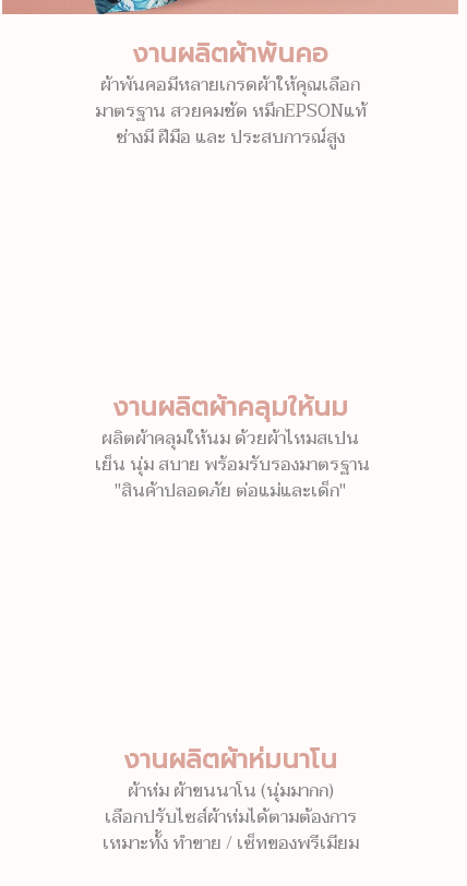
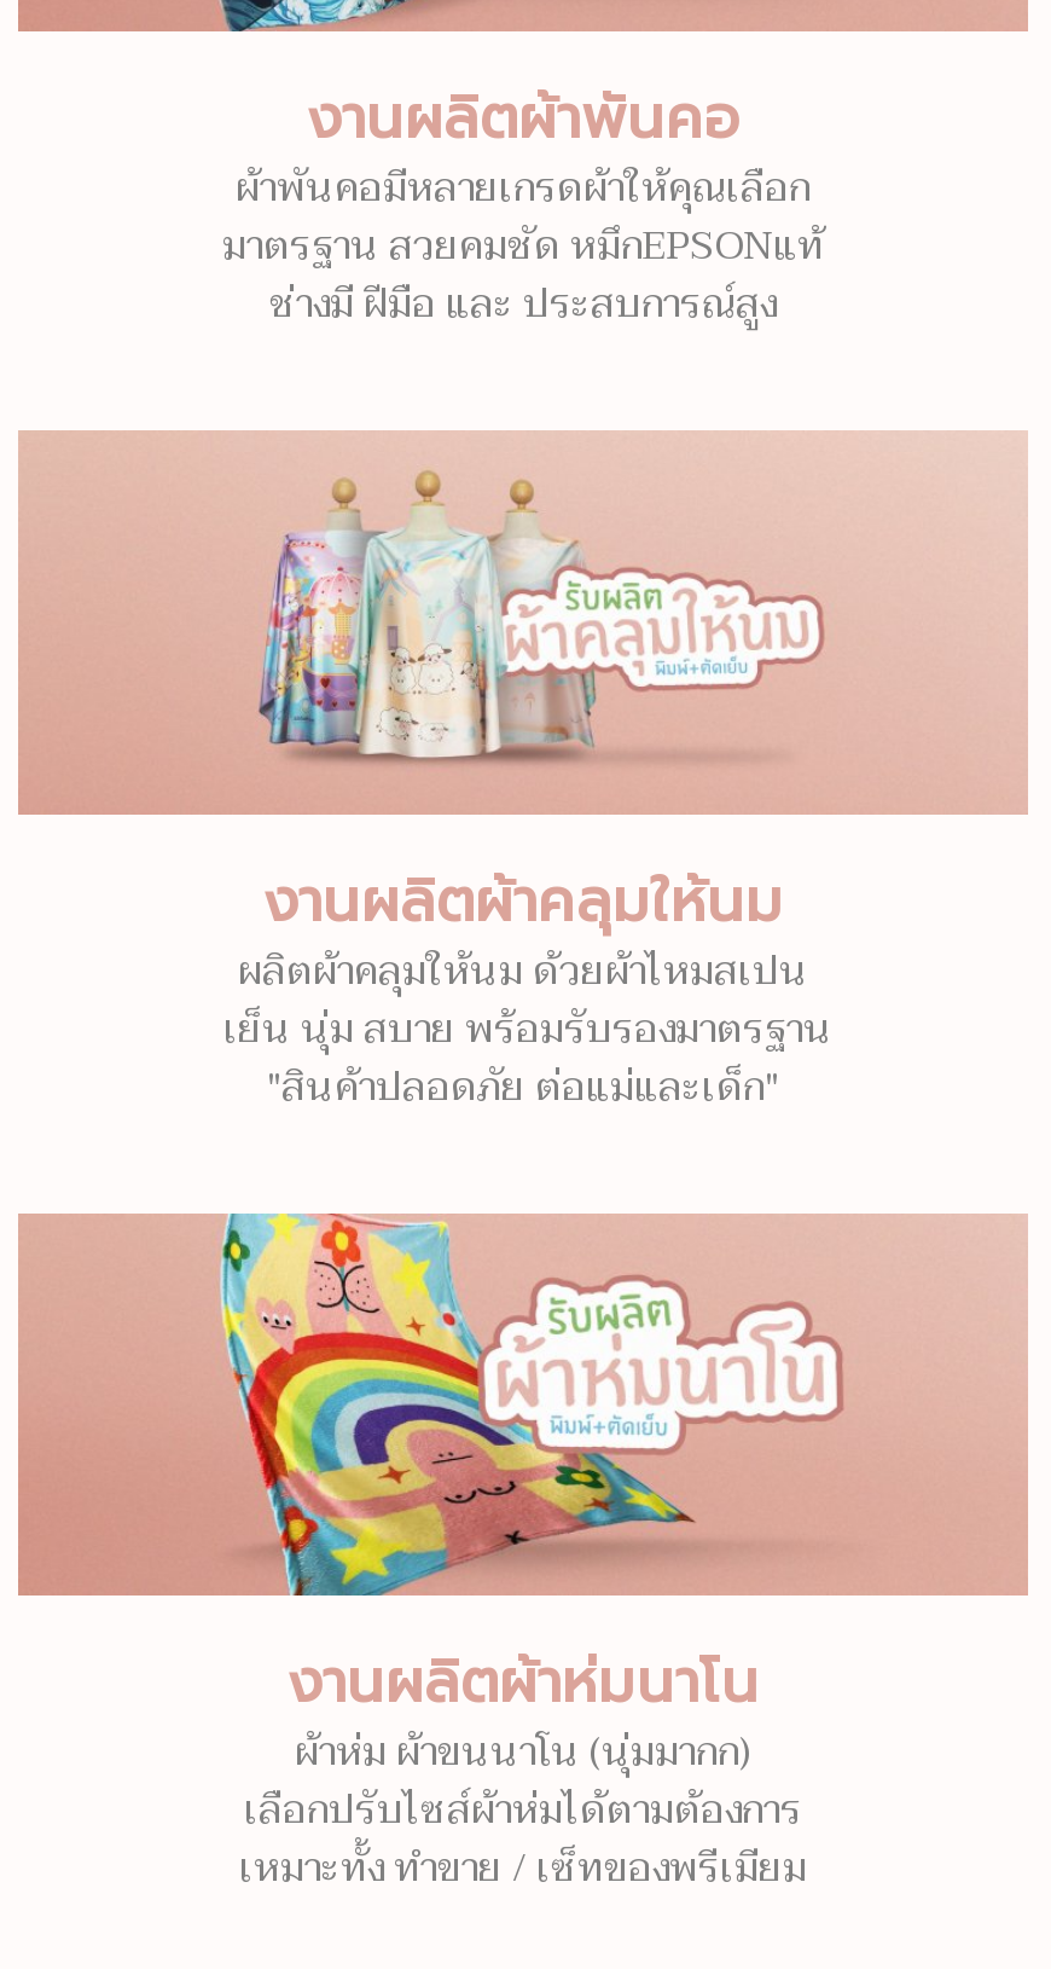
none -> [16,428,1030,817] [image]
none -> [16,1211,1030,1598] [image]

